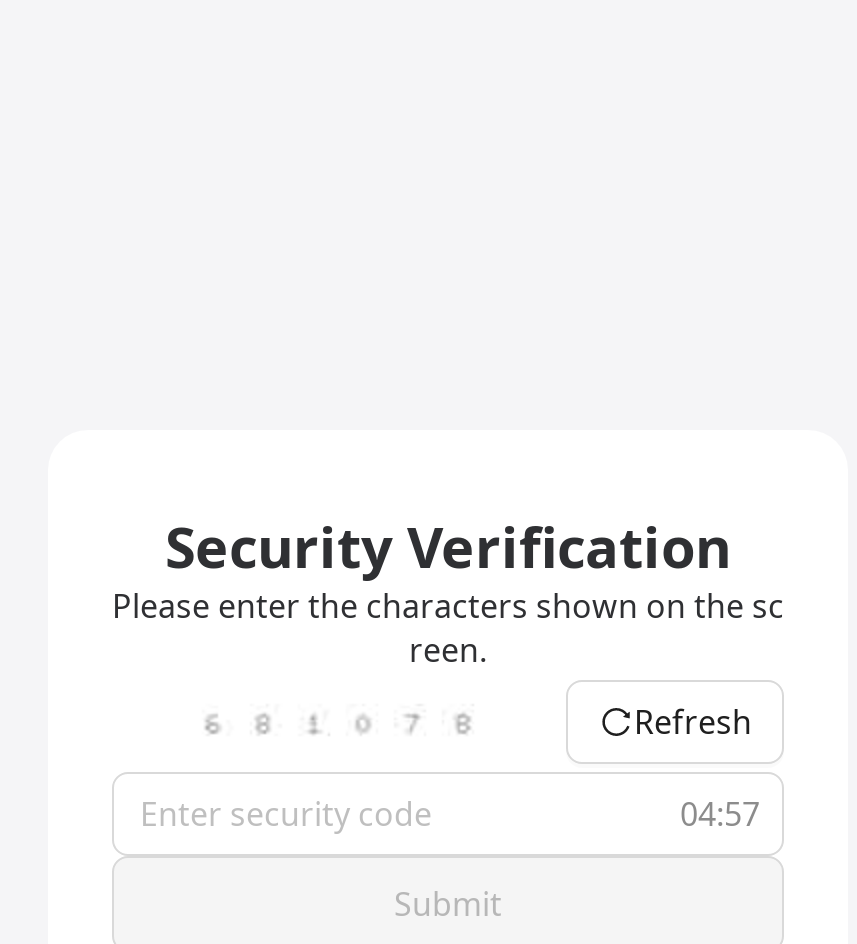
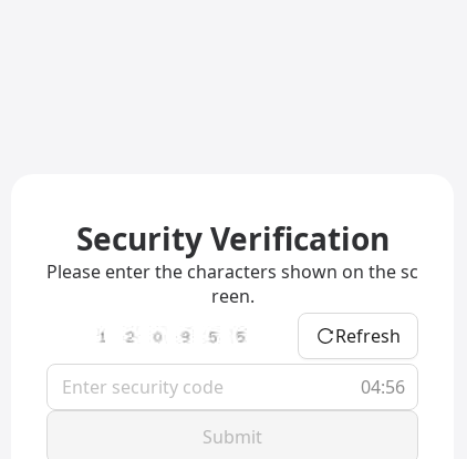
[680,791,760,835] 04:57 -> [361,374,405,399] 04:56

